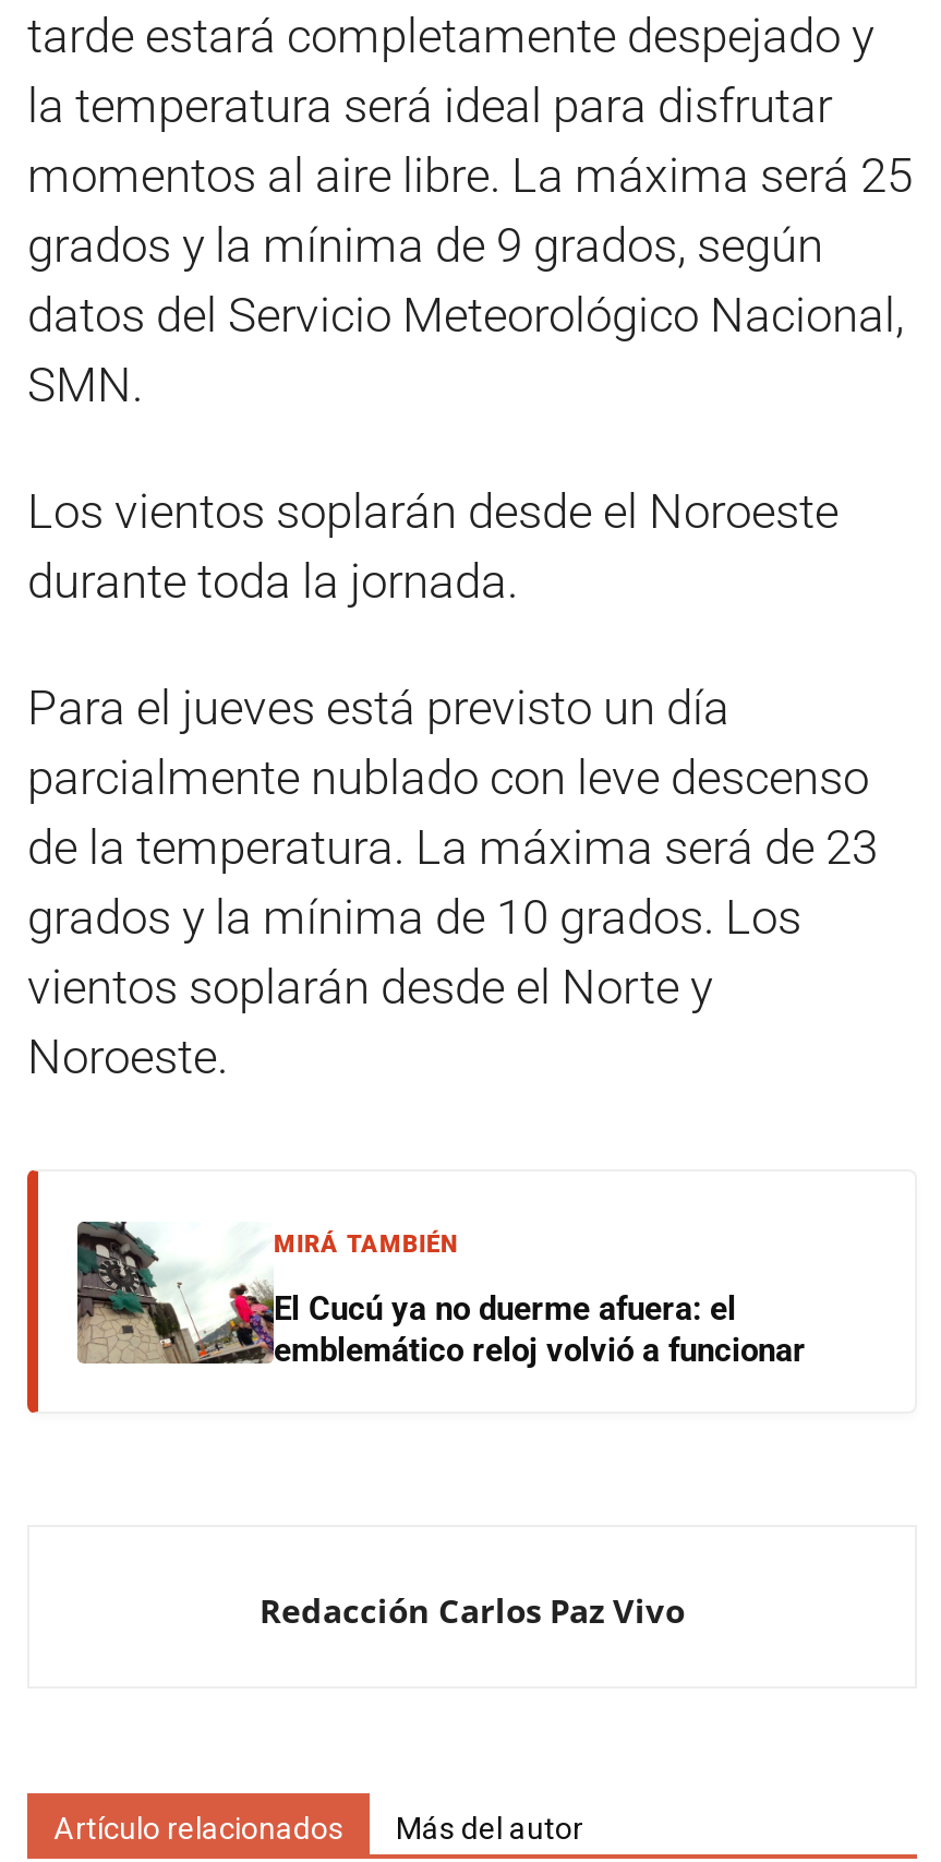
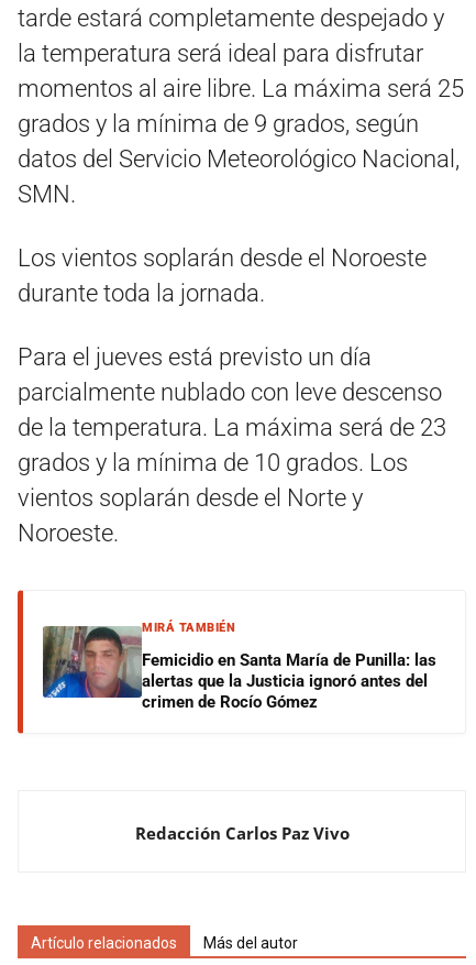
[75,1220,806,1370] [image] | El Cucú ya no duerme afuera: el | emblemático reloj volvió a funcionar -> [42,616,436,712] [image] | Femicidio en Santa María de Punilla: las | alertas que la Justicia ignoró antes del | crimen de Rocío Gómez

